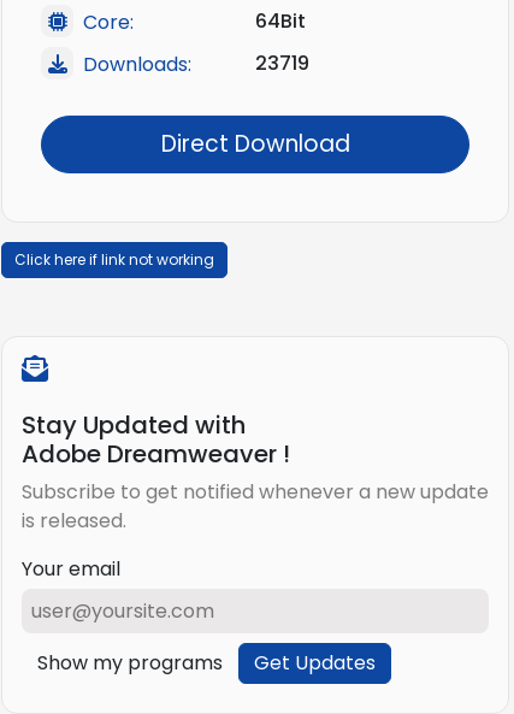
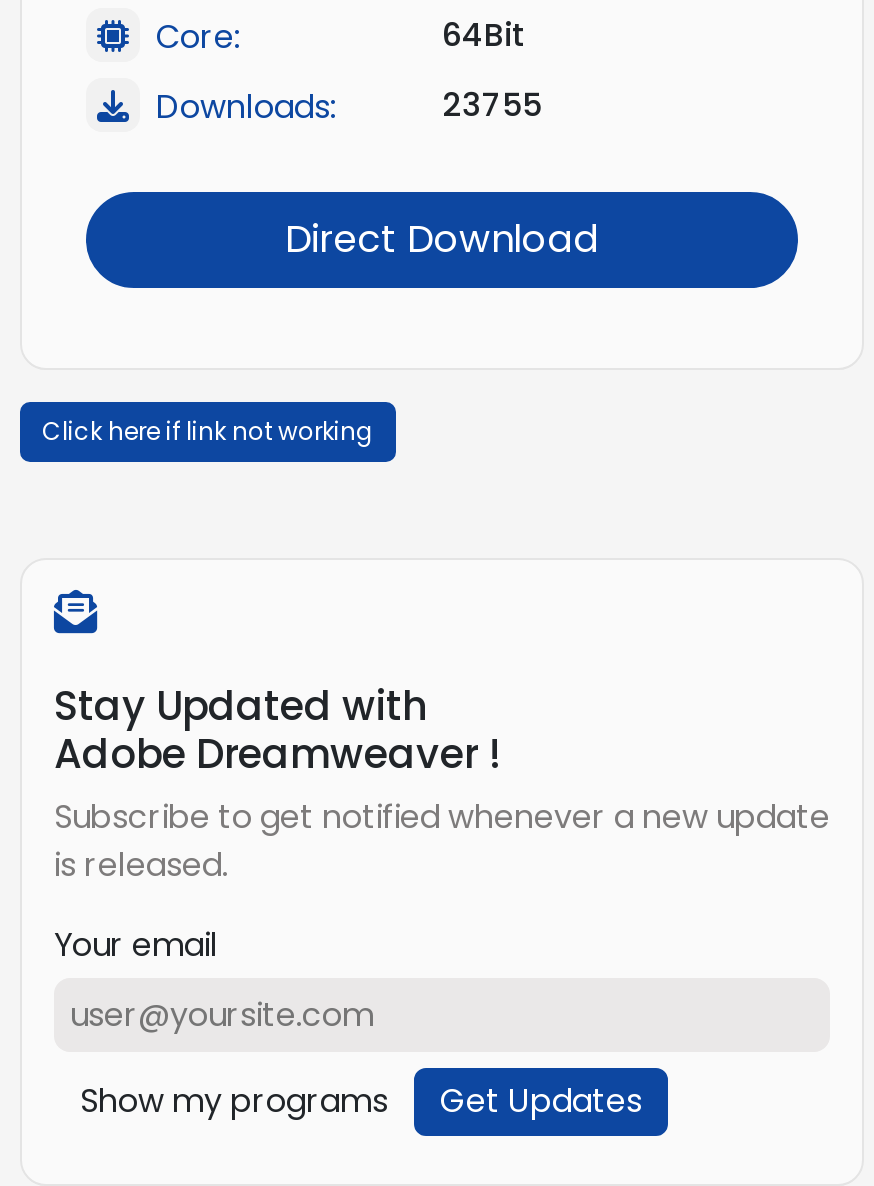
[255,49,309,77] 23719 -> [442,82,542,128] 23755

